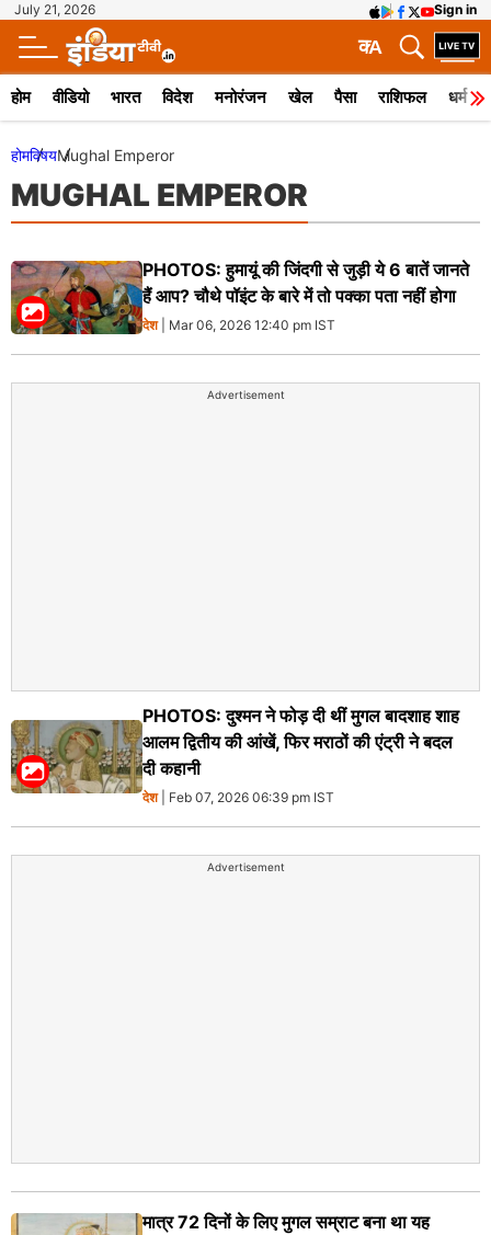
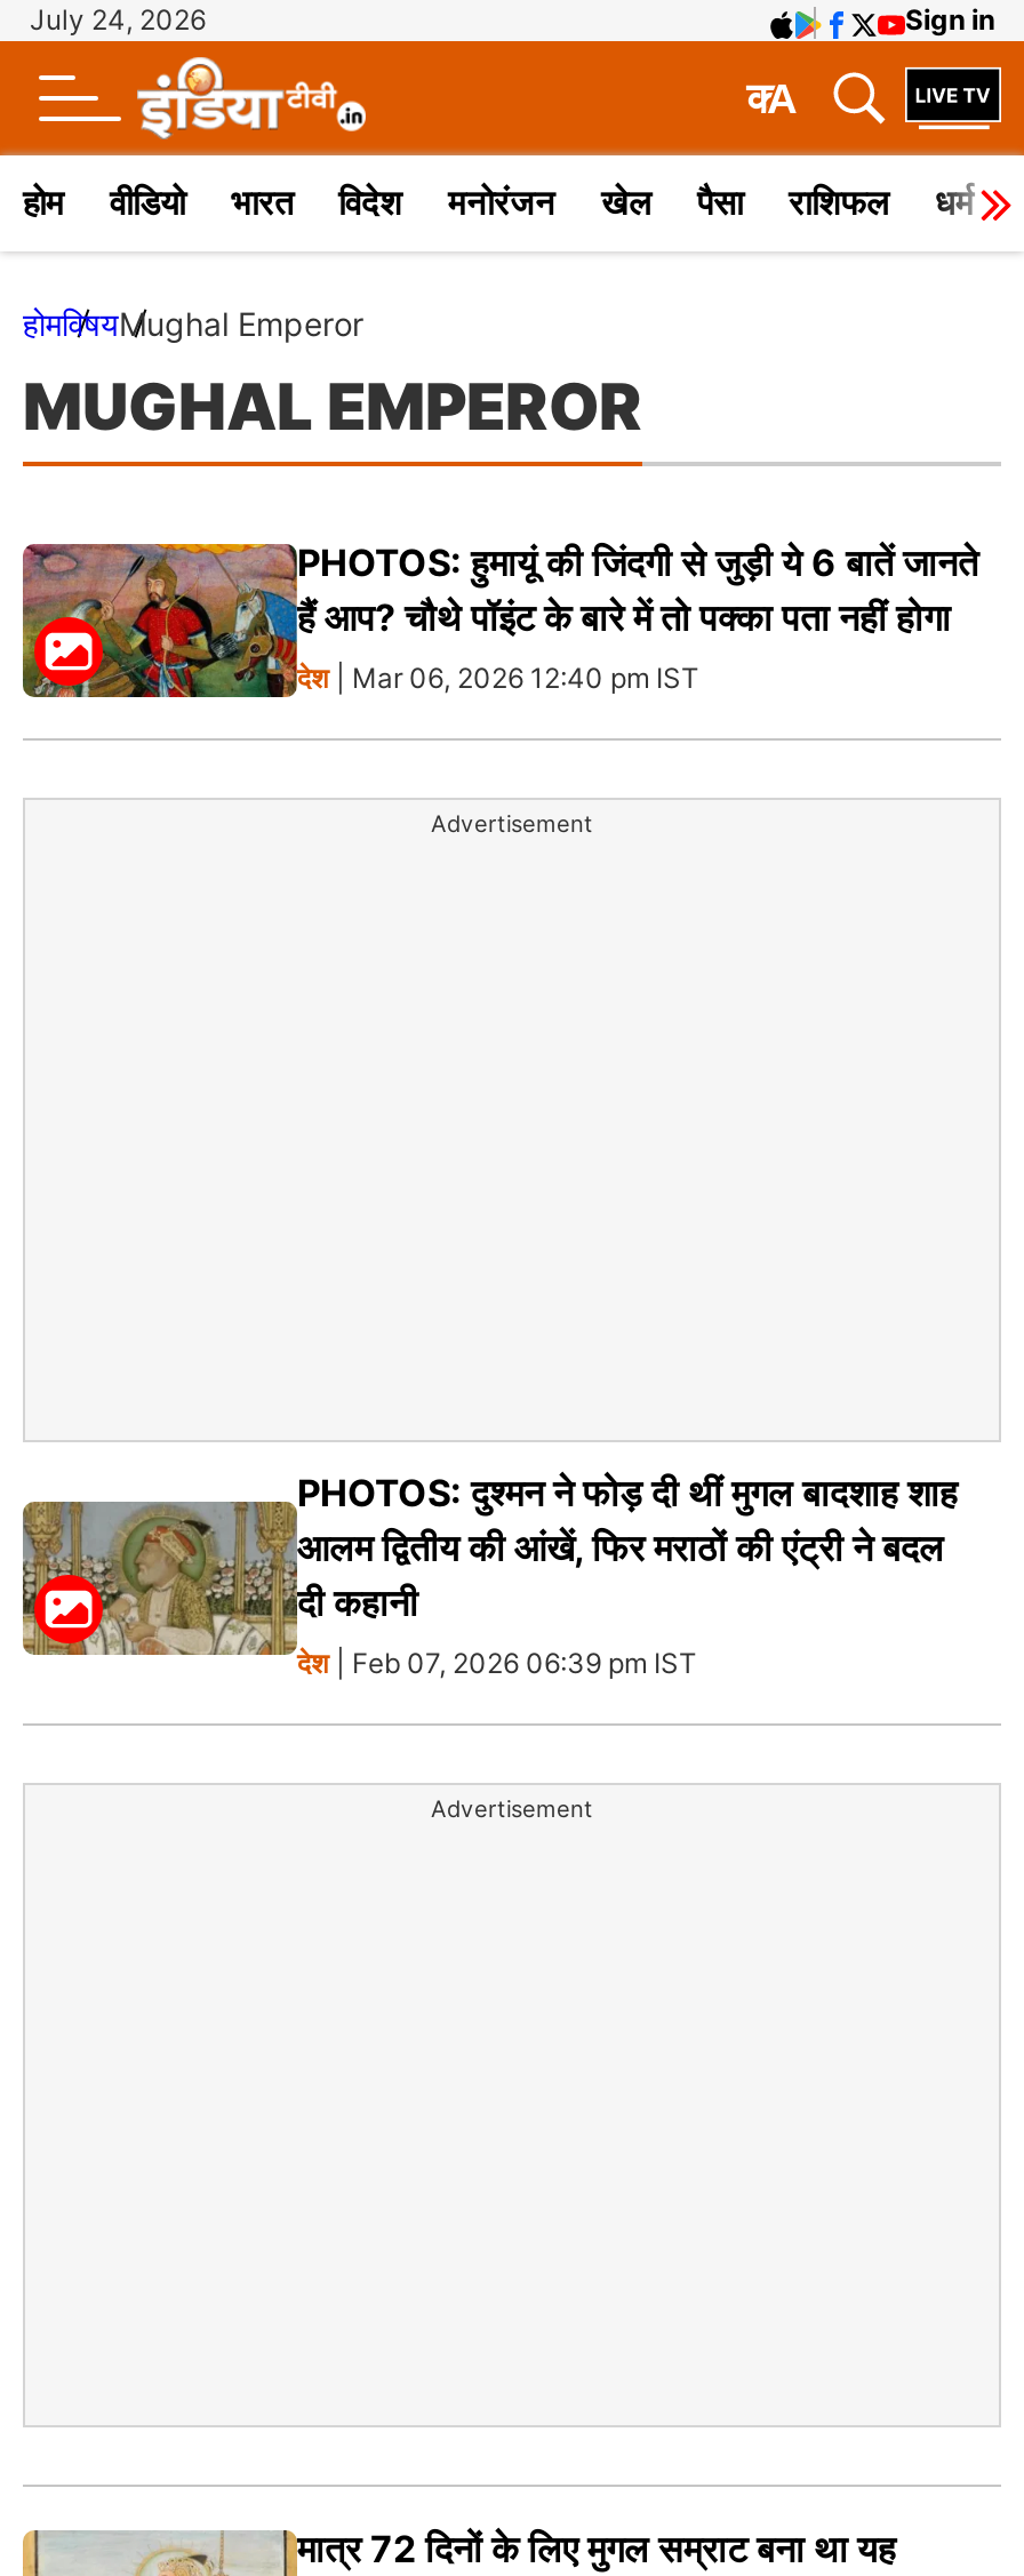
[14,1,95,18] July 21, 2026 -> [30,2,206,37] July 24, 2026

